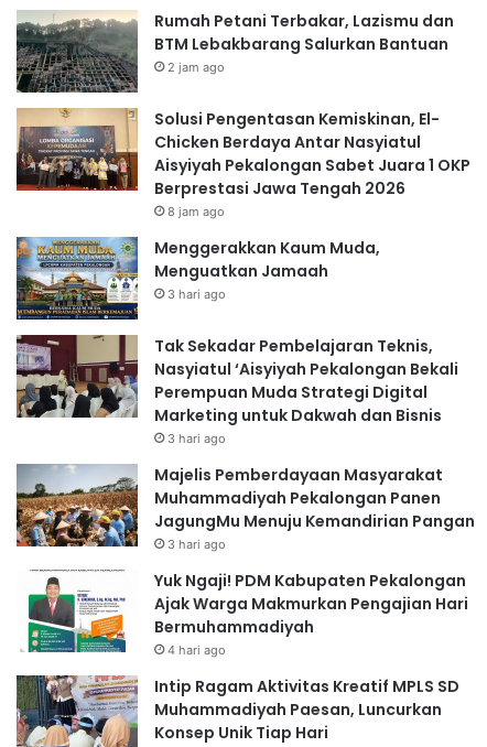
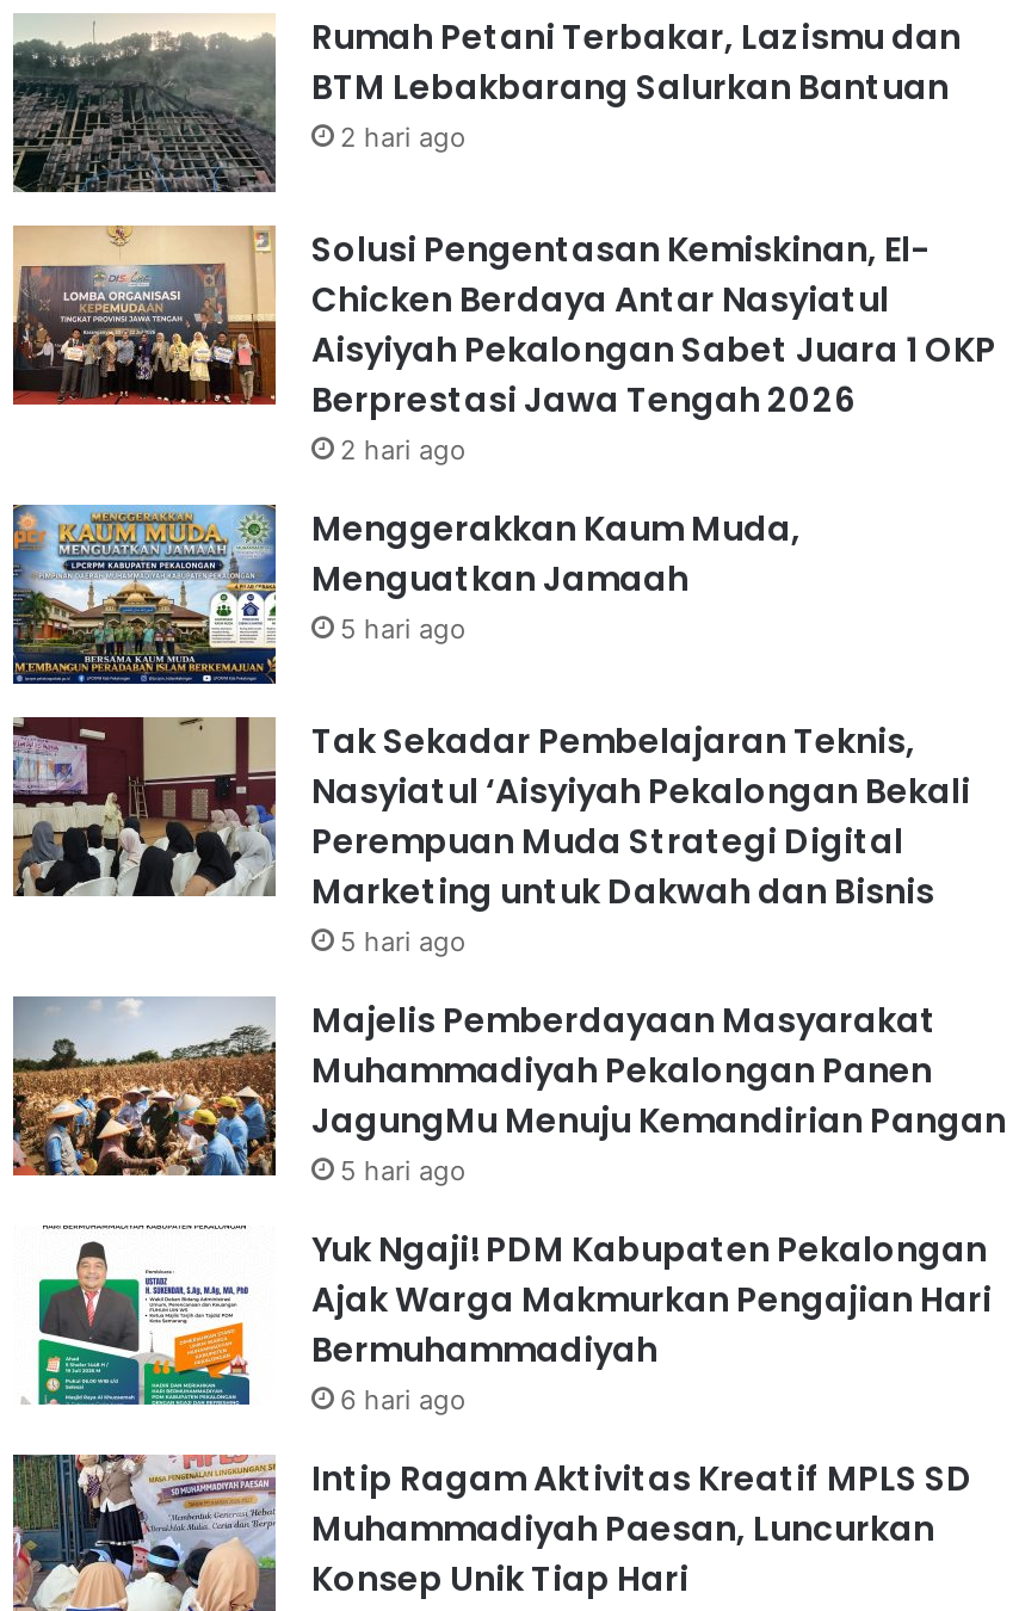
[167,59,225,75] 2 jam ago -> [340,121,467,155] 2 hari ago
[167,204,225,219] 8 jam ago -> [340,434,467,468] 2 hari ago
[167,286,226,302] 3 hari ago -> [340,613,467,647] 5 hari ago
[167,431,226,446] 3 hari ago -> [340,926,467,959] 5 hari ago
[167,536,226,552] 3 hari ago -> [340,1155,467,1188] 5 hari ago
[167,642,226,658] 4 hari ago -> [340,1384,467,1417] 6 hari ago

